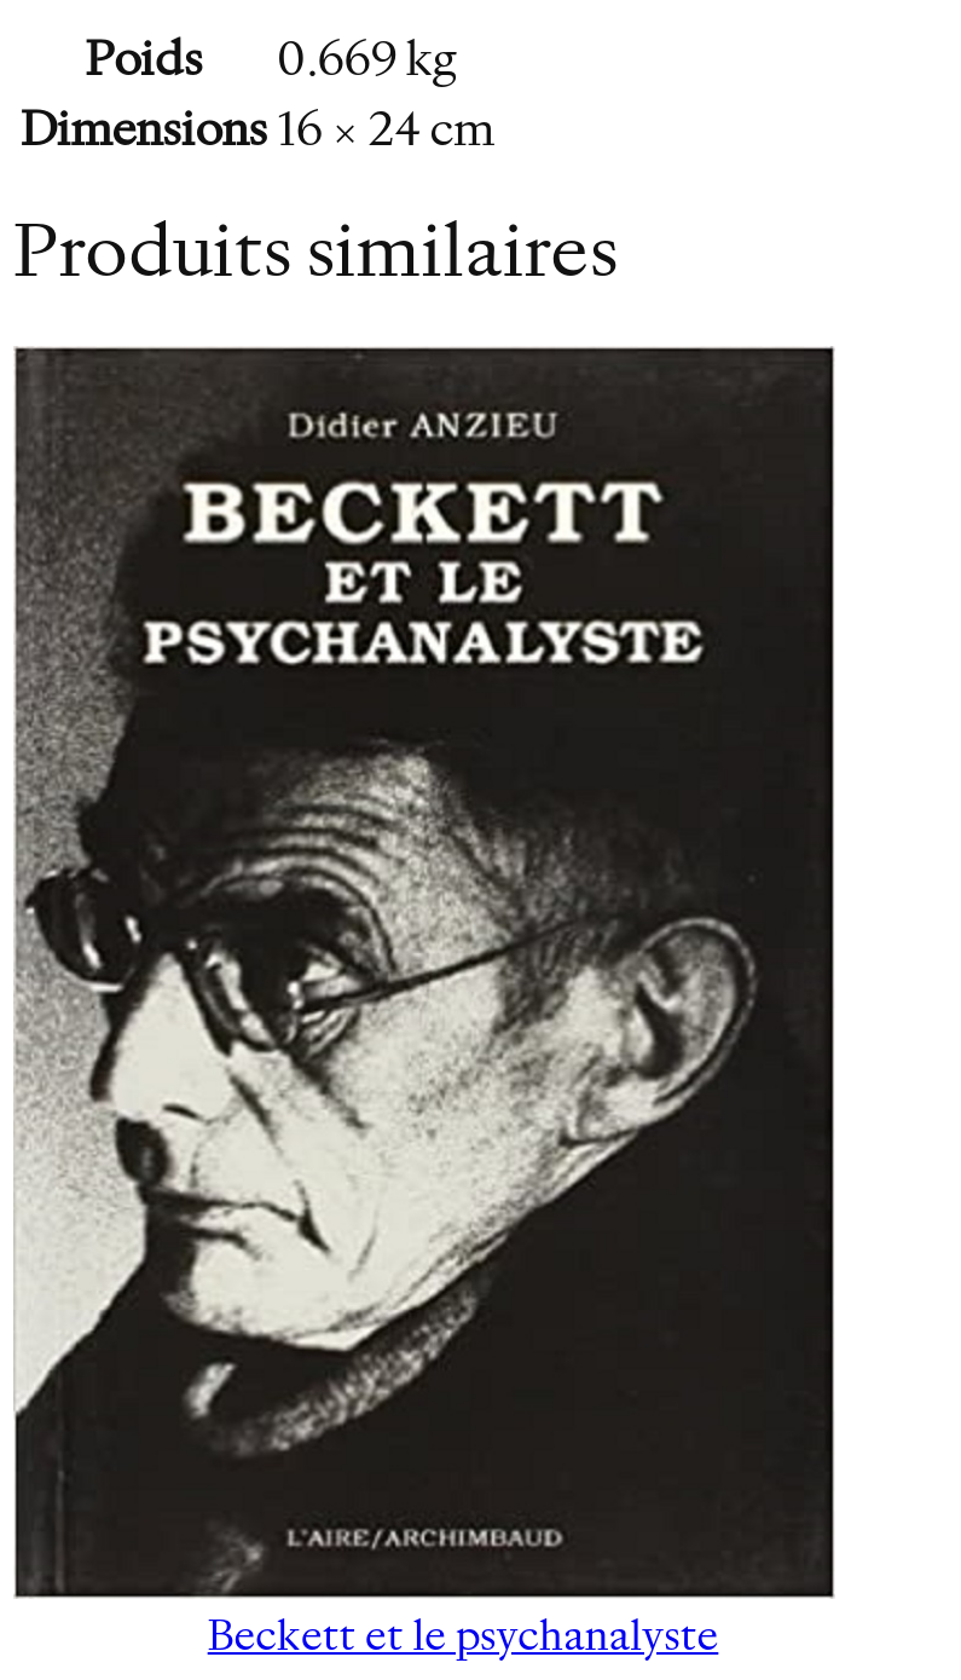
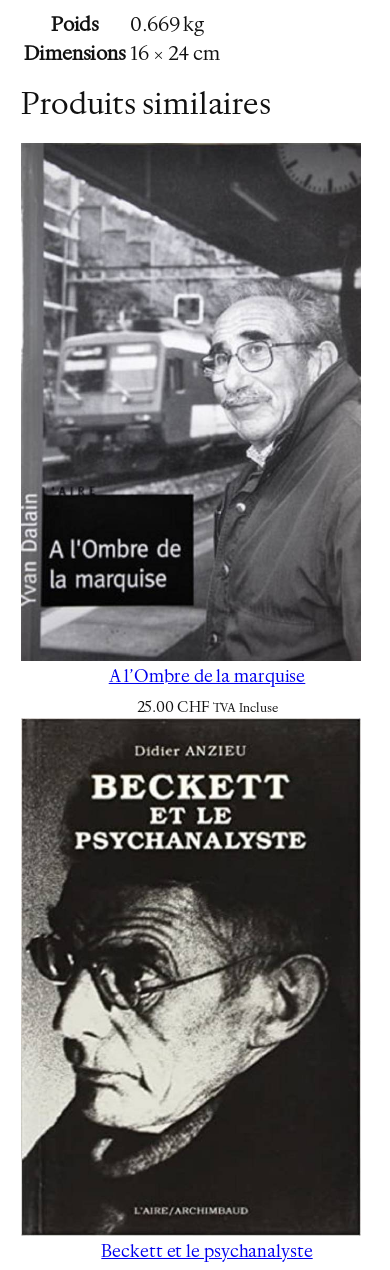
none -> [20,142,362,716] [image] | A l’Ombre de la marquise | 25.00 CHF TVA Incluse

